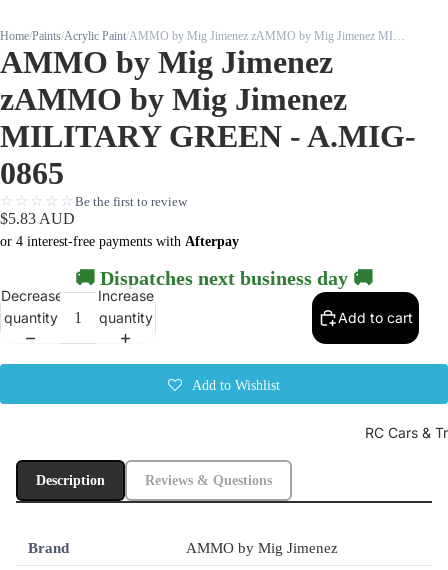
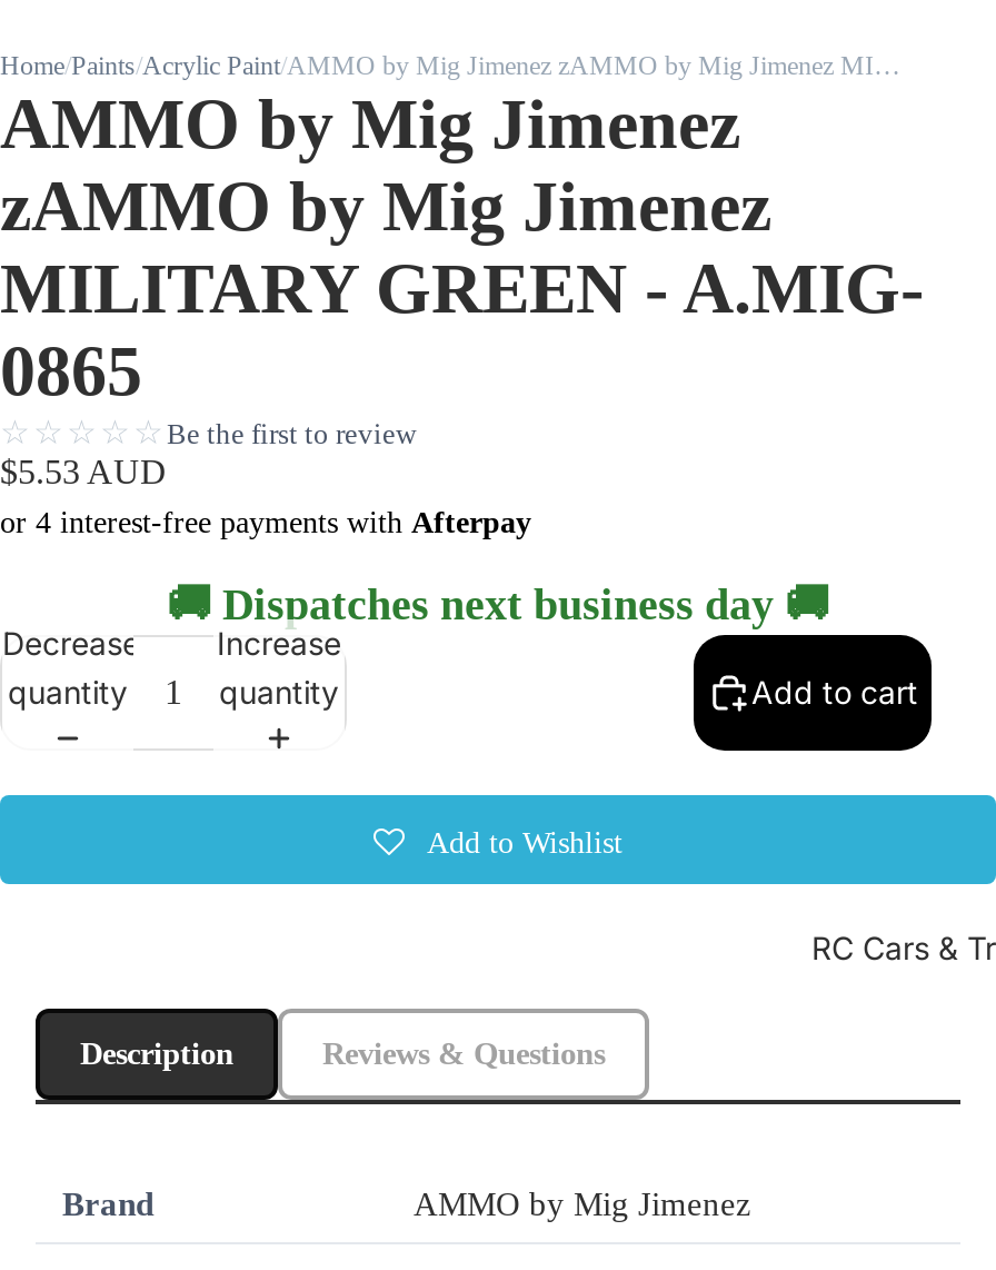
[0,210,75,227] $5.83 AUD -> [0,453,167,490] $5.53 AUD

